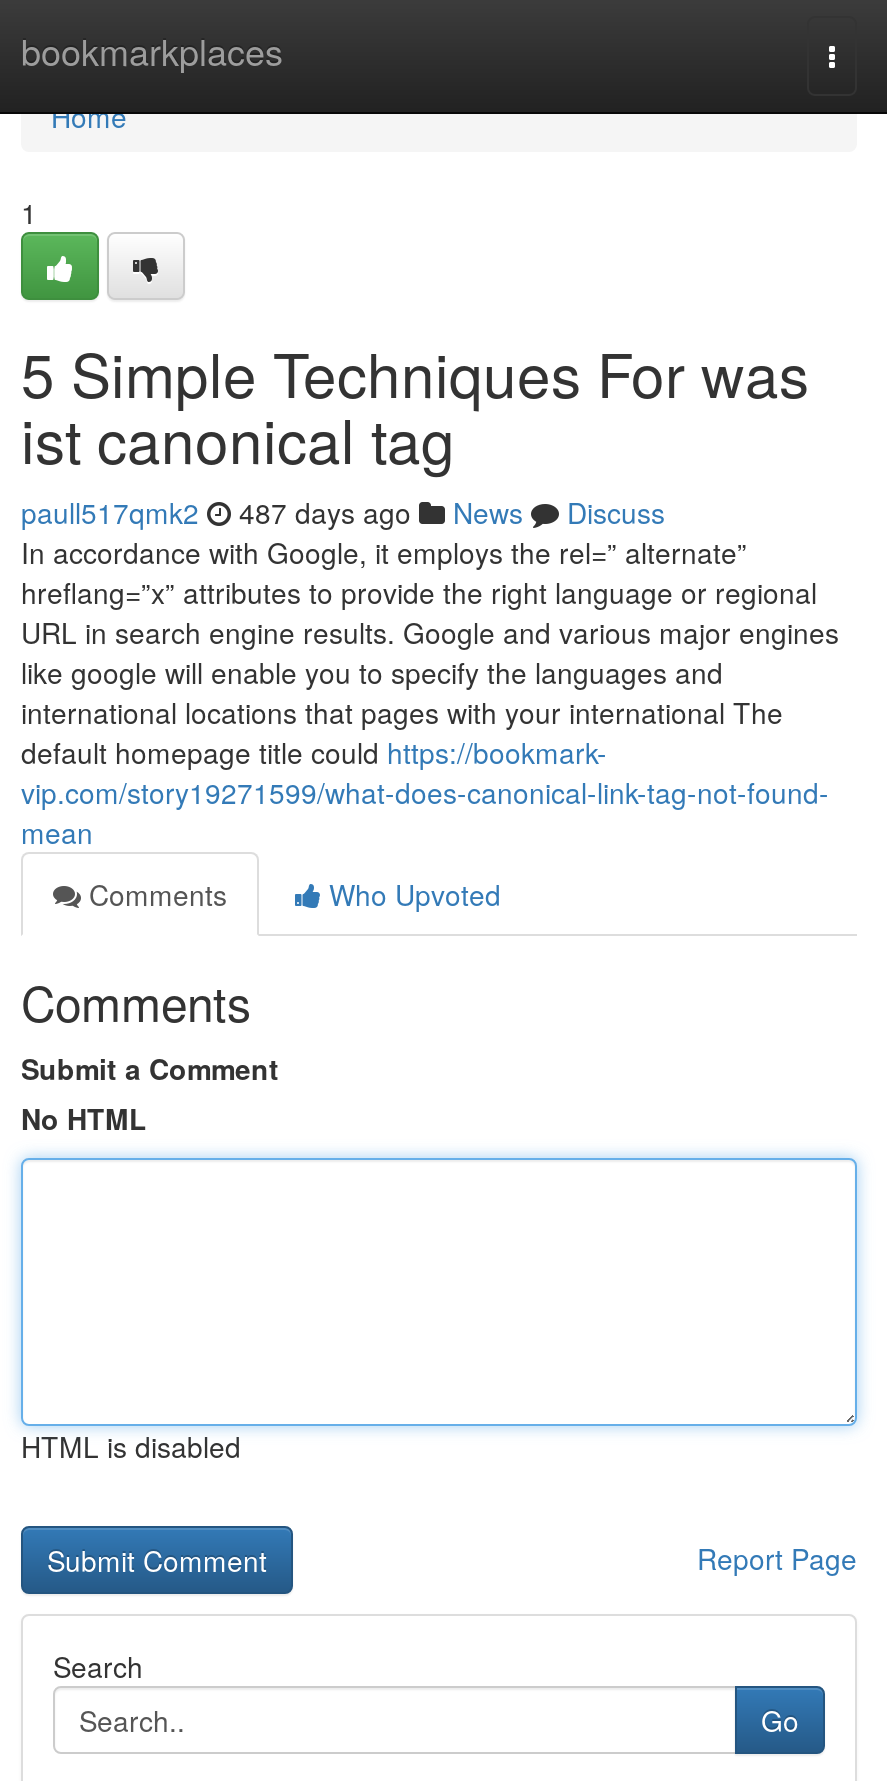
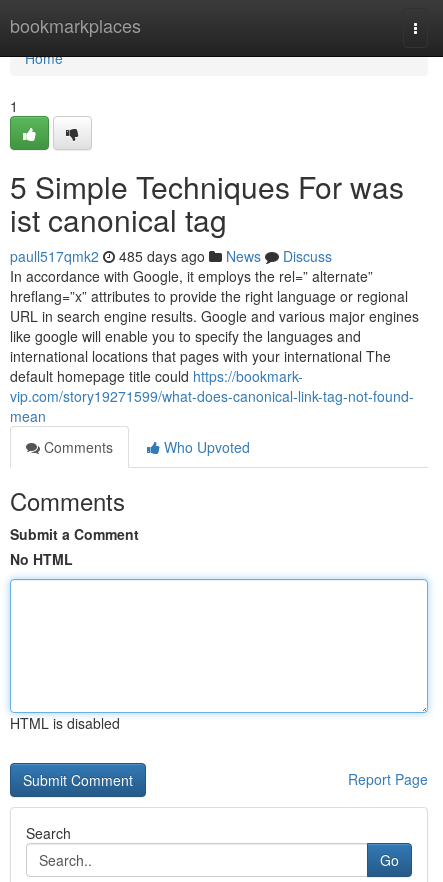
[21,492,665,532] paull517qmk2 487 days ago News Discuss -> [10,246,332,266] paull517qmk2 485 days ago News Discuss

